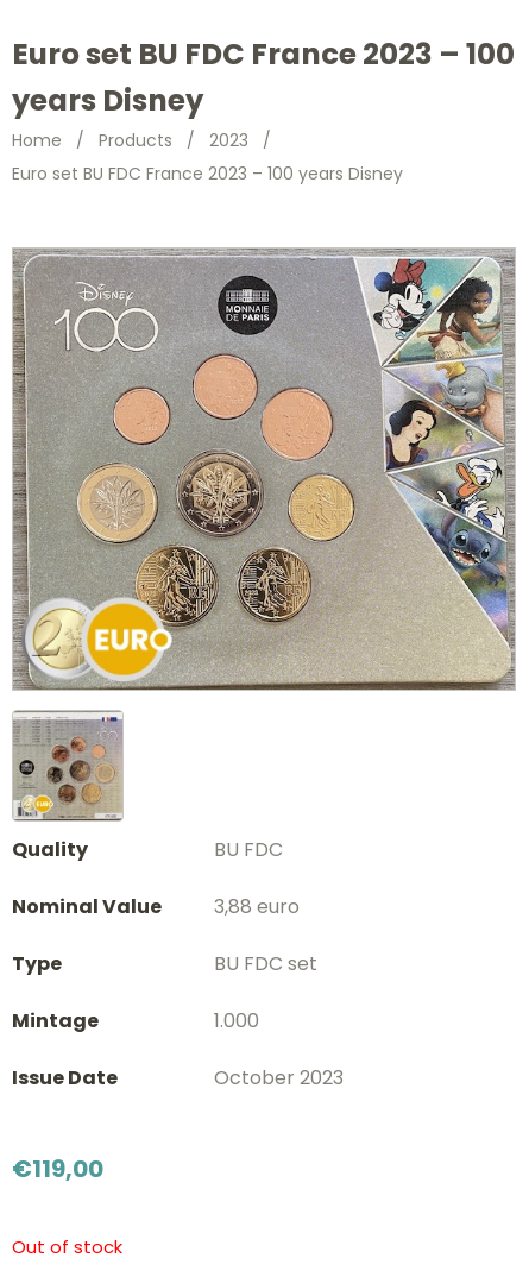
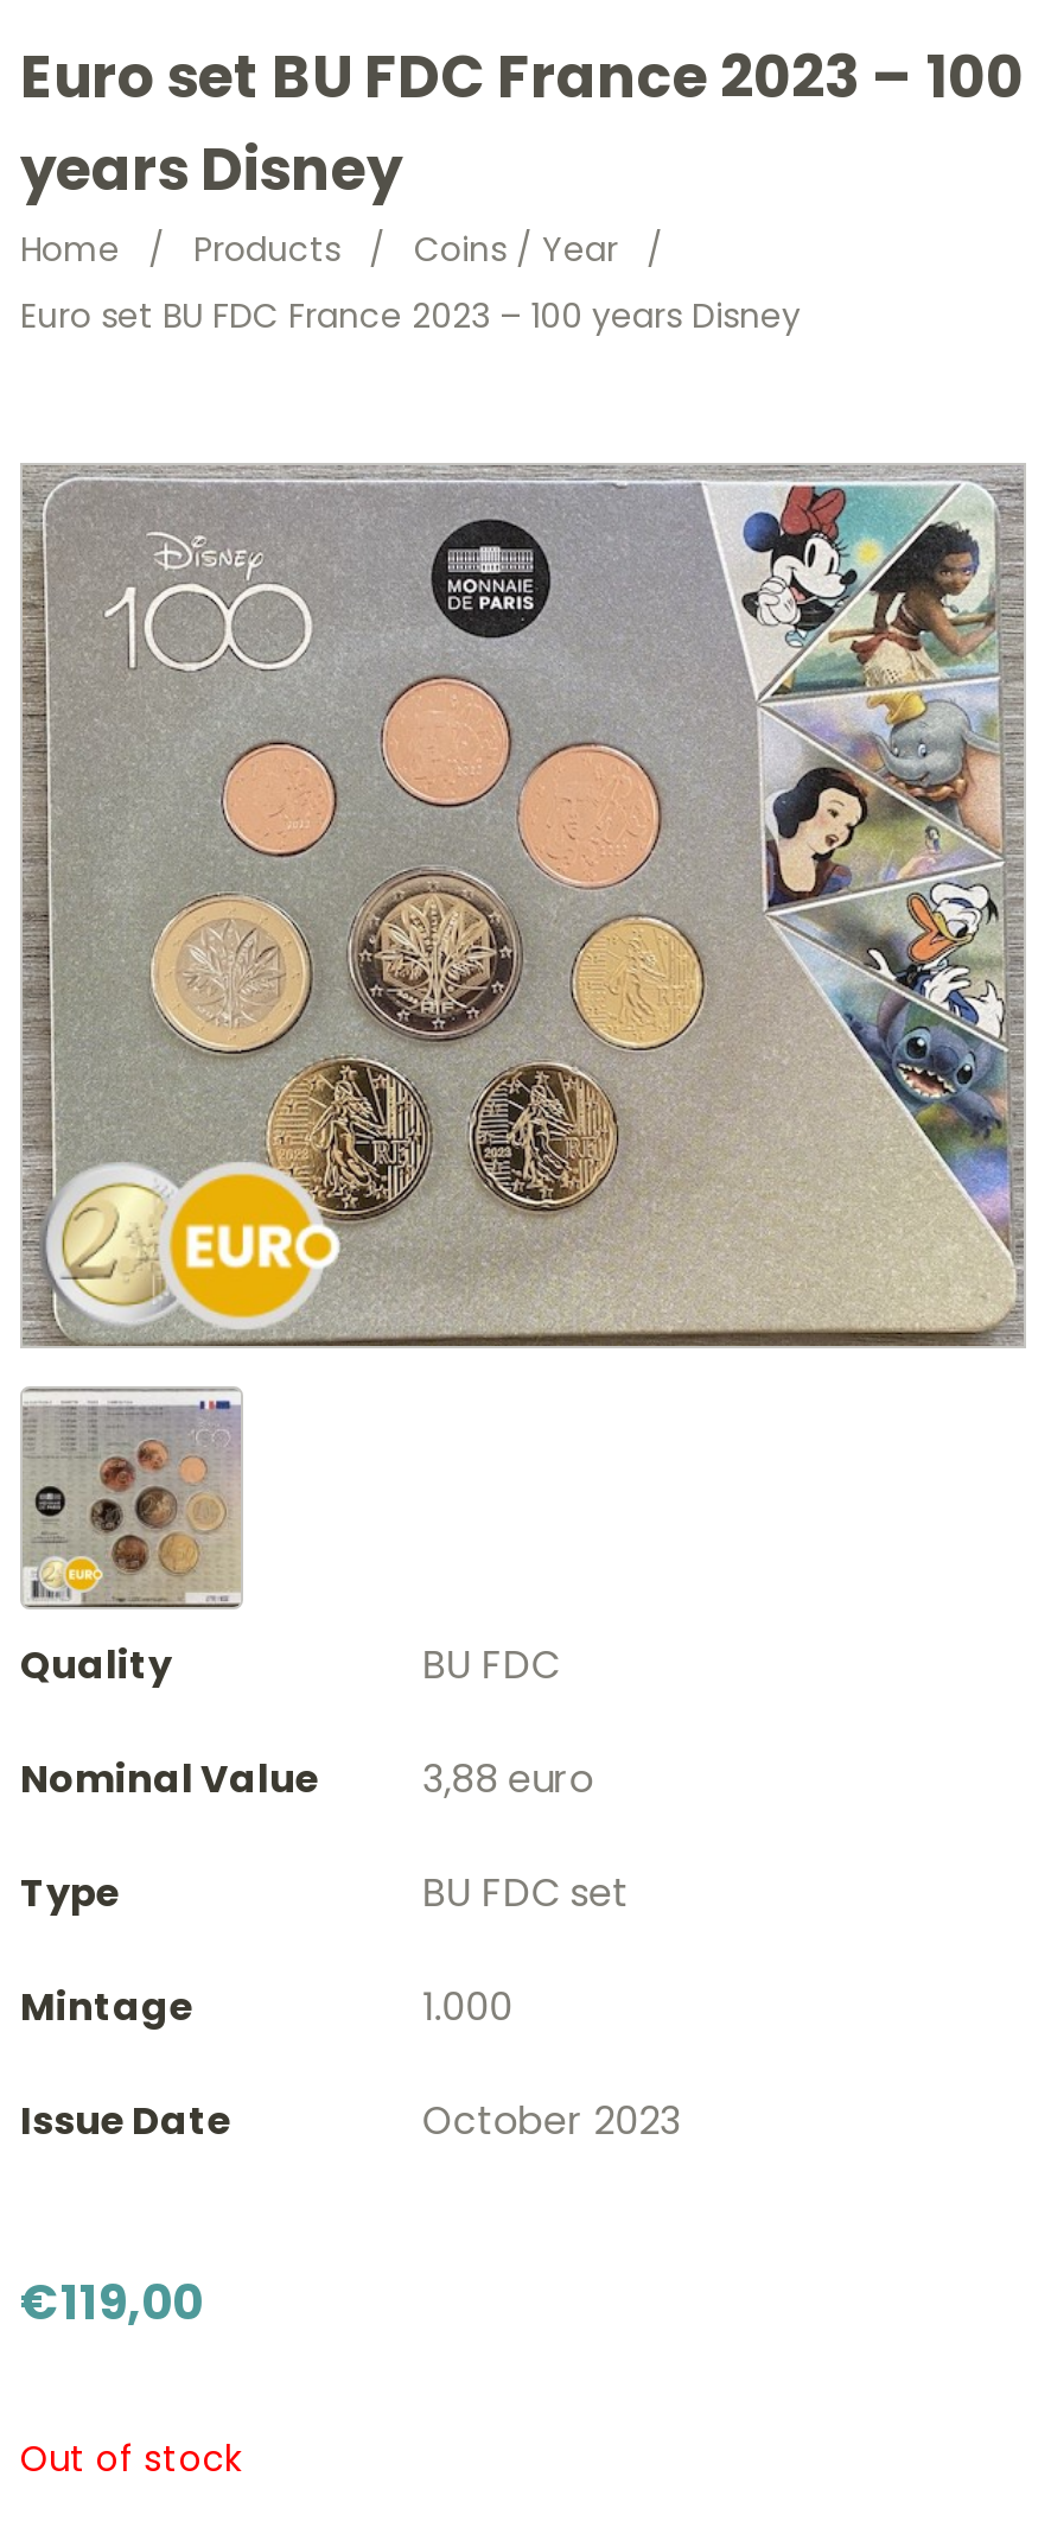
[12,129,285,153] Home / Products / 2023 / -> [20,226,692,274] Home / Products / Coins / Year /

